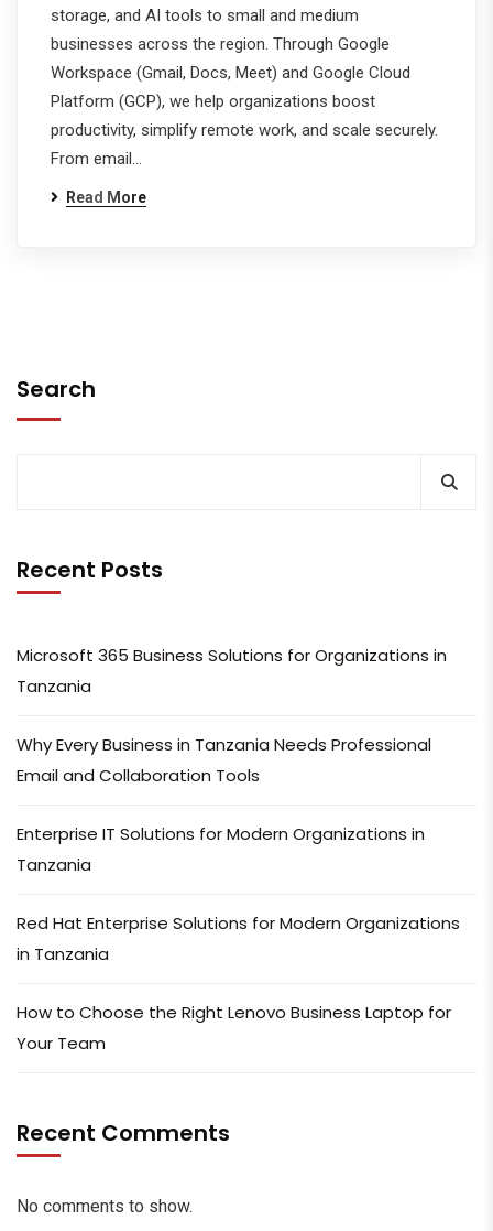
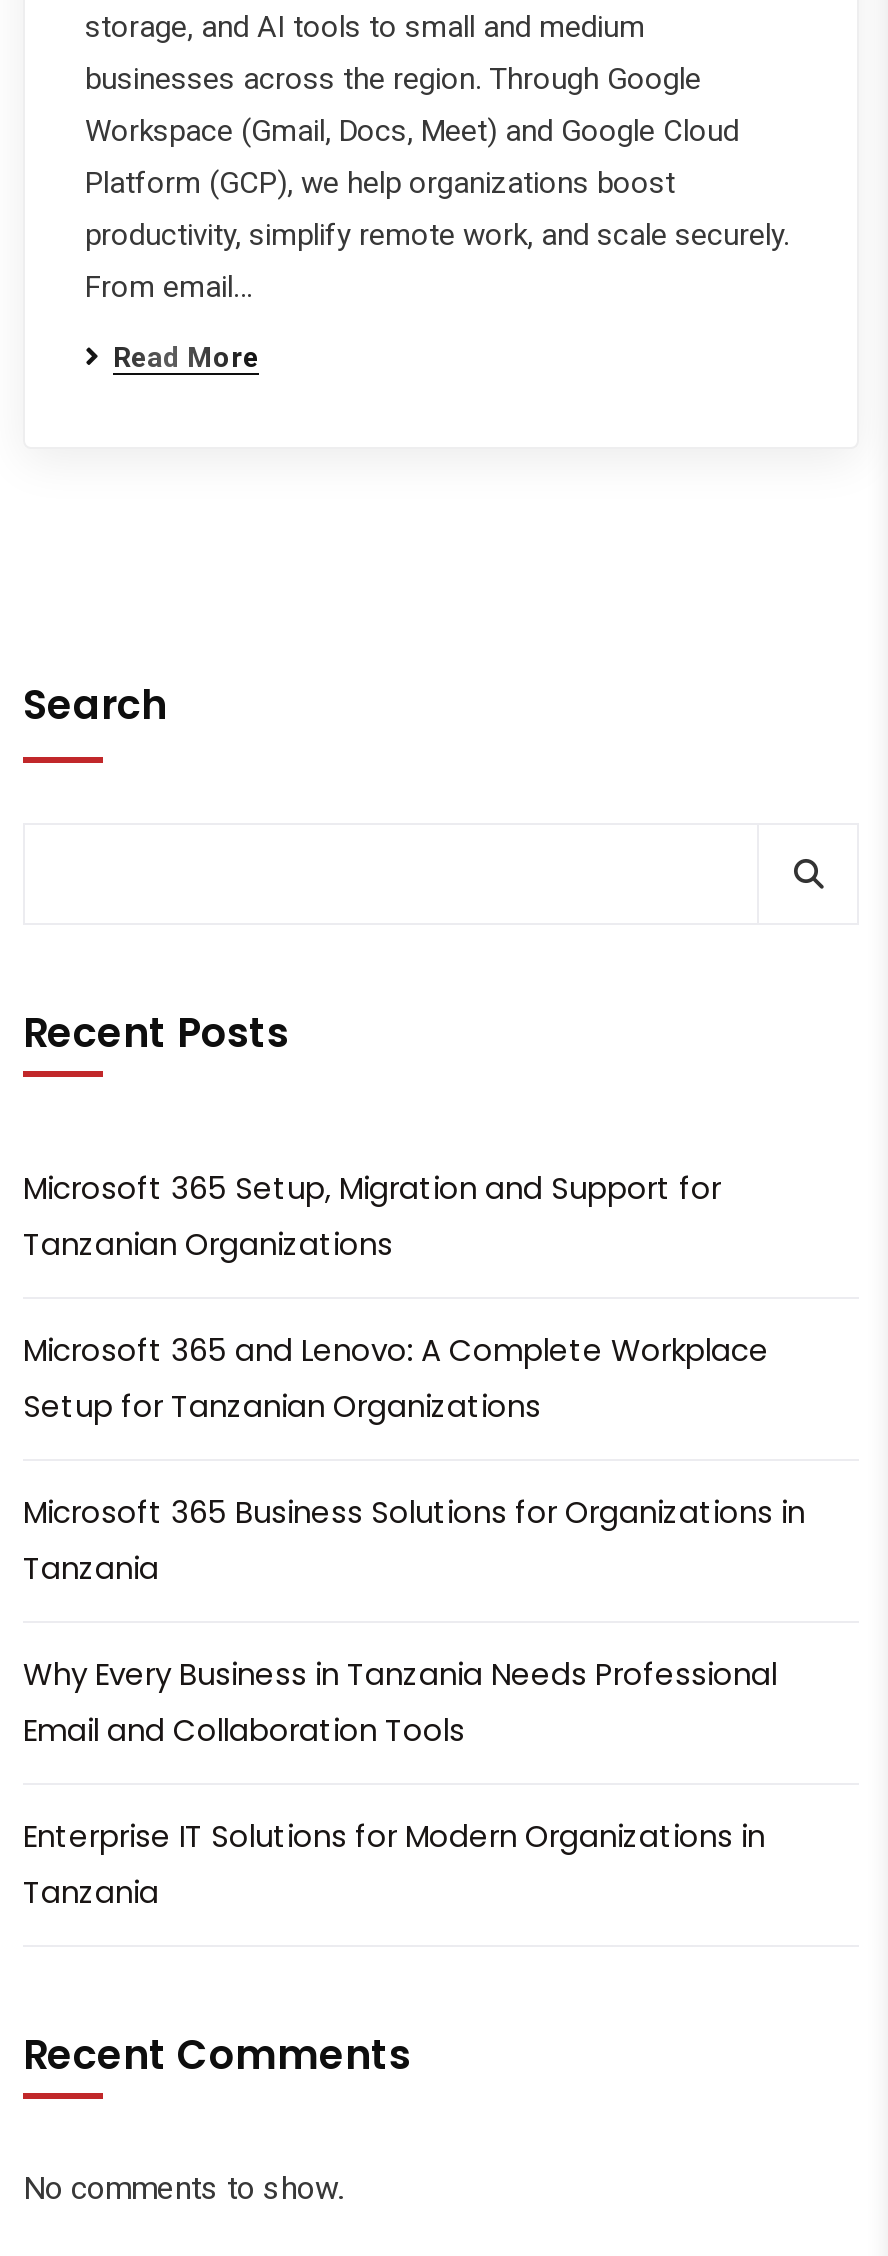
none -> [23,1167,769,1427] Microsoft 365 Setup, Migration and Support for | Tanzanian Organizations | Microsoft 365 and Lenovo: A Complete Workplace | Setup for Tanzanian Organizations
moved [17,644,447,876] -> [23,1491,805,1913]: Microsoft 365 Business Solutions for Organizations in | Tanzania | Why Every Business in Tanzania Needs Professional | Email and Collaboration Tools | Enterprise IT Solutions for Modern Organizations in | Tanzania
[17,911,460,1055] Red Hat Enterprise Solutions for Modern Organizations | in Tanzania | How to Choose the Right Lenovo Business Laptop for | Your Team -> none

